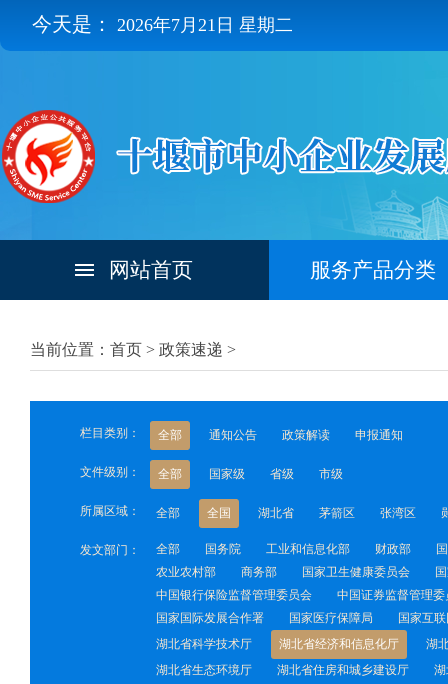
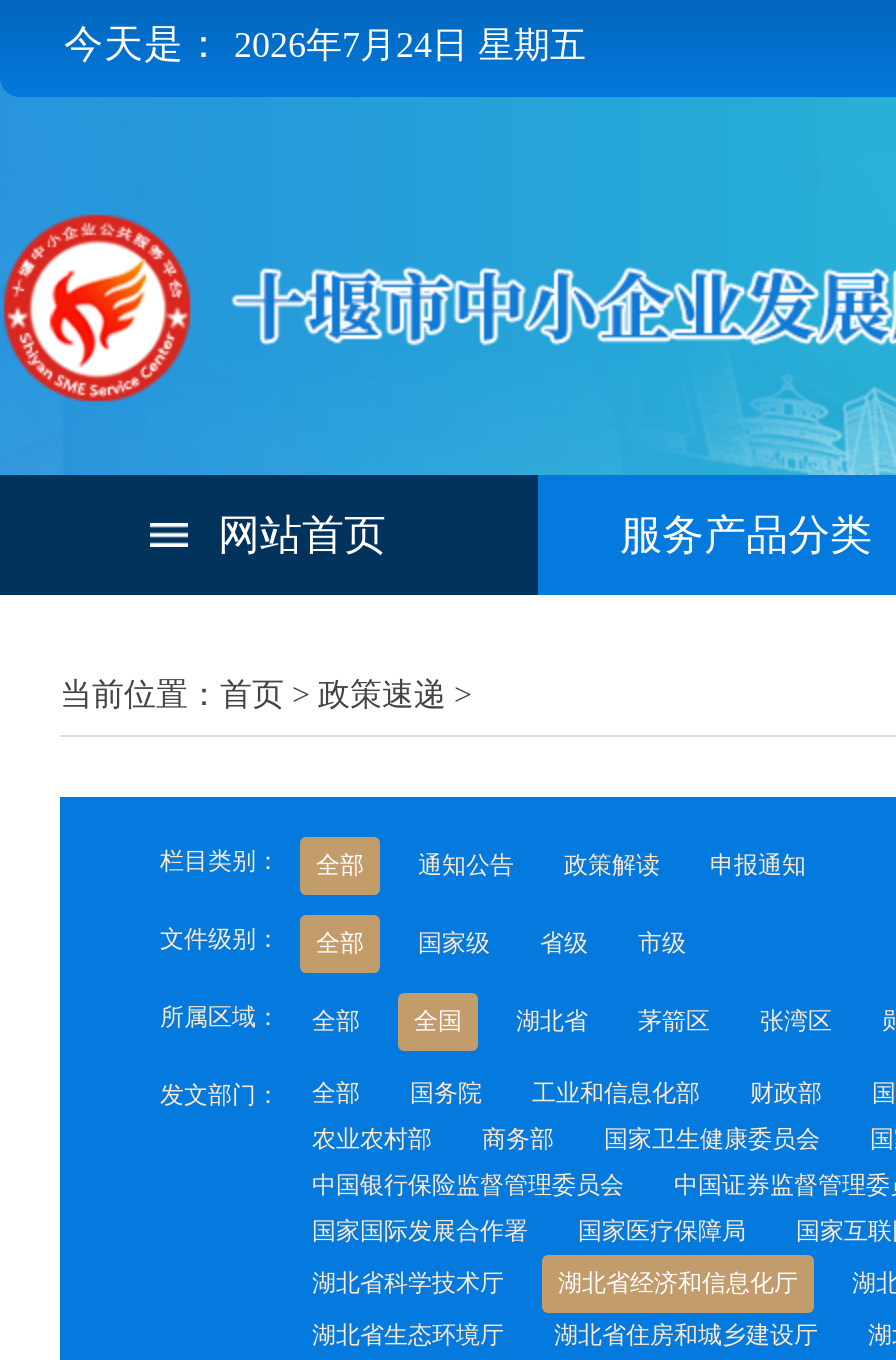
[32,14,293,35] 今天是：2026年7月21日 星期二 -> [64,23,586,65] 今天是：2026年7月24日 星期五

